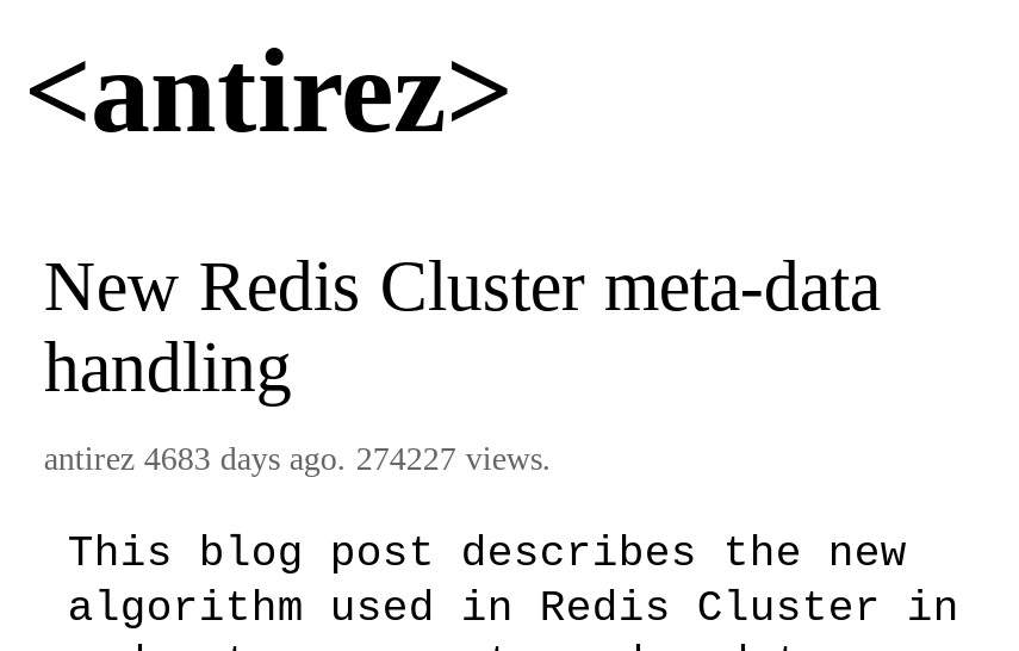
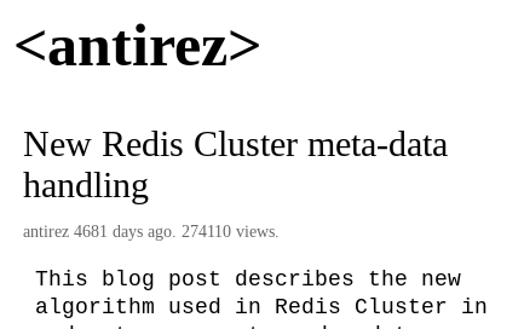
[44,441,552,477] antirez 4683 days ago. 274227 views. -> [23,223,280,241] antirez 4681 days ago. 274110 views.

